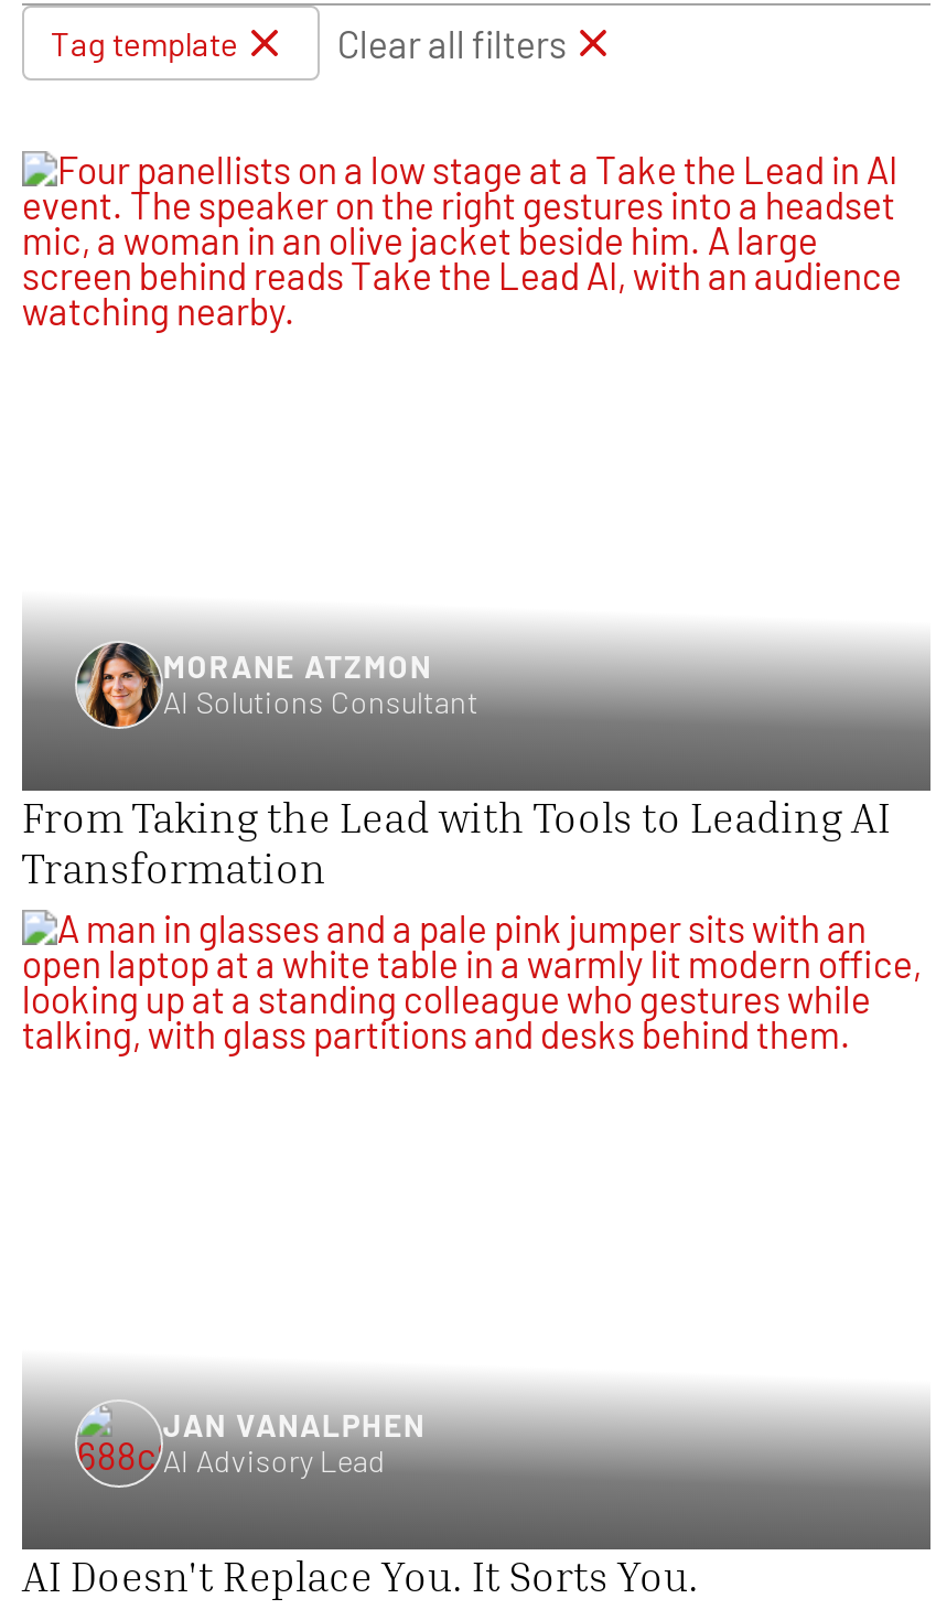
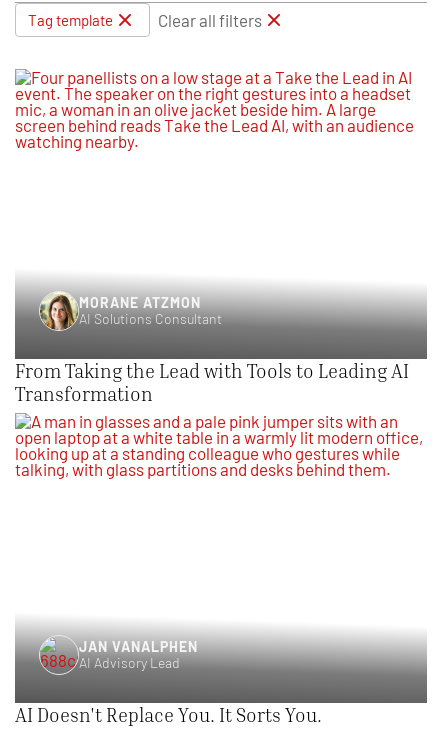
[75,641,154,727] [image] -> [40,291,75,331] [image]

